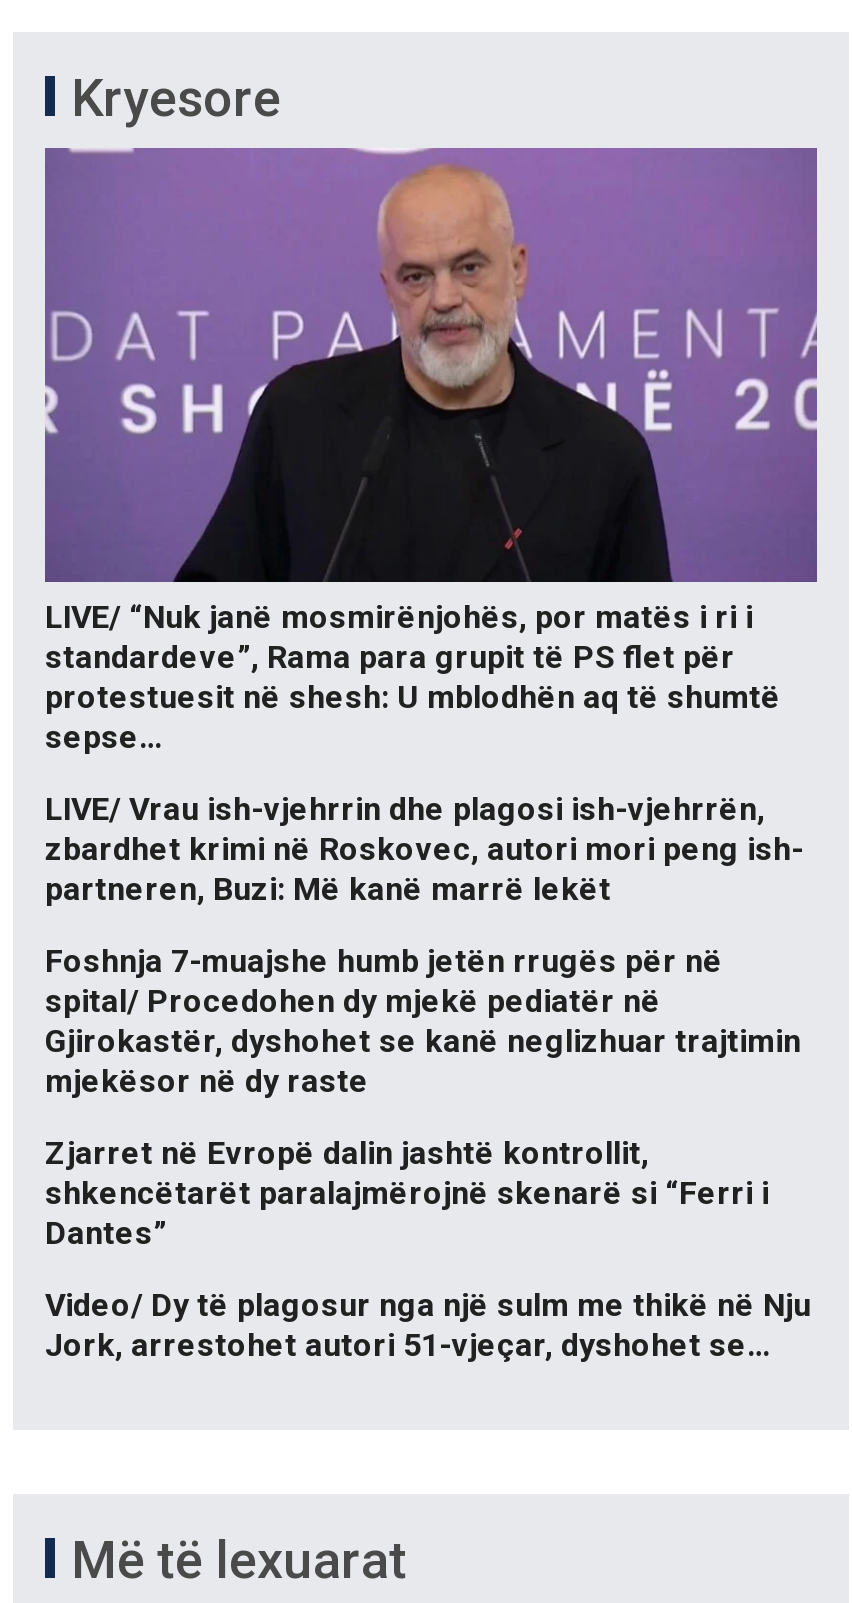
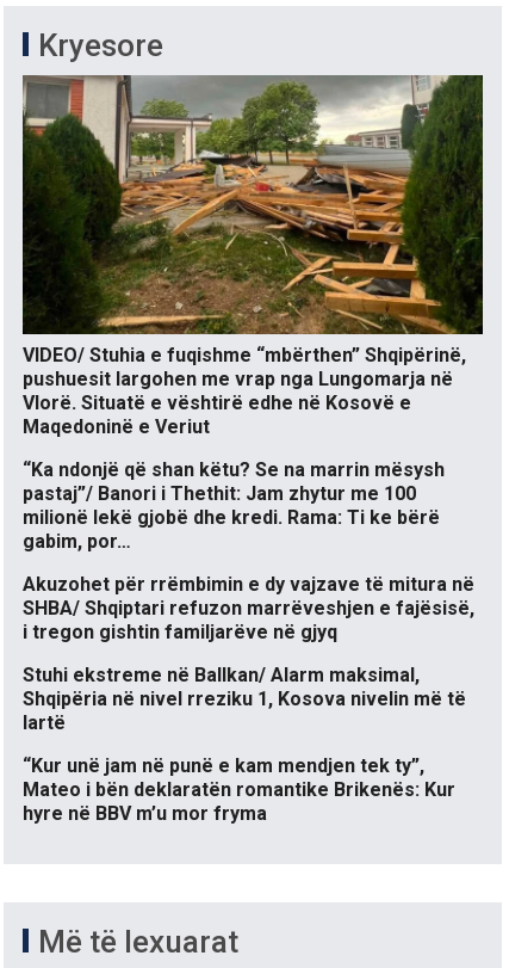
[43,147,819,756] [image] | LIVE/ “Nuk janë mosmirënjohës, por matës i ri i | standardeve”, Rama para grupit të PS flet për | protestuesit në shesh: U mblodhën aq të shumtë | sepse… -> [21,74,484,439] [image] | VIDEO/ Stuhia e fuqishme “mbërthen” Shqipërinë, | pushuesit largohen me vrap nga Lungomarja në | Vlorë. Situatë e vështirë edhe në Kosovë e | Maqedoninë e Veriut
[45,790,803,908] LIVE/ Vrau ish-vjehrrin dhe plagosi ish-vjehrrën, | zbardhet krimi në Roskovec, autori mori peng ish- | partneren, Buzi: Më kanë marrë lekët -> [23,459,445,553] “Ka ndonjë që shan këtu? Se na marrin mësysh | pastaj”/ Banori i Thethit: Jam zhytur me 100 | milionë lekë gjobë dhe kredi. Rama: Ti ke bërë | gabim, por…
[45,942,801,1100] Foshnja 7-muajshe humb jetën rrugës për në | spital/ Procedohen dy mjekë pediatër në | Gjirokastër, dyshohet se kanë neglizhuar trajtimin | mjekësor në dy raste -> [23,574,474,644] Akuzohet për rrëmbimin e dy vajzave të mitura në | SHBA/ Shqiptari refuzon marrëveshjen e fajësisë, | i tregon gishtin familjarëve në gjyq
[45,1134,769,1252] Zjarret në Evropë dalin jashtë kontrollit, | shkencëtarët paralajmërojnë skenarë si “Ferri i | Dantes” -> [23,664,466,735] Stuhi ekstreme në Ballkan/ Alarm maksimal, | Shqipëria në nivel rreziku 1, Kosova nivelin më të | lartë
[45,1286,811,1364] Video/ Dy të plagosur nga një sulm me thikë në Nju | Jork, arrestohet autori 51-vjeçar, dyshohet se… -> [23,755,455,825] “Kur unë jam në punë e kam mendjen tek ty”, | Mateo i bën deklaratën romantike Brikenës: Kur | hyre në BBV m’u mor fryma

